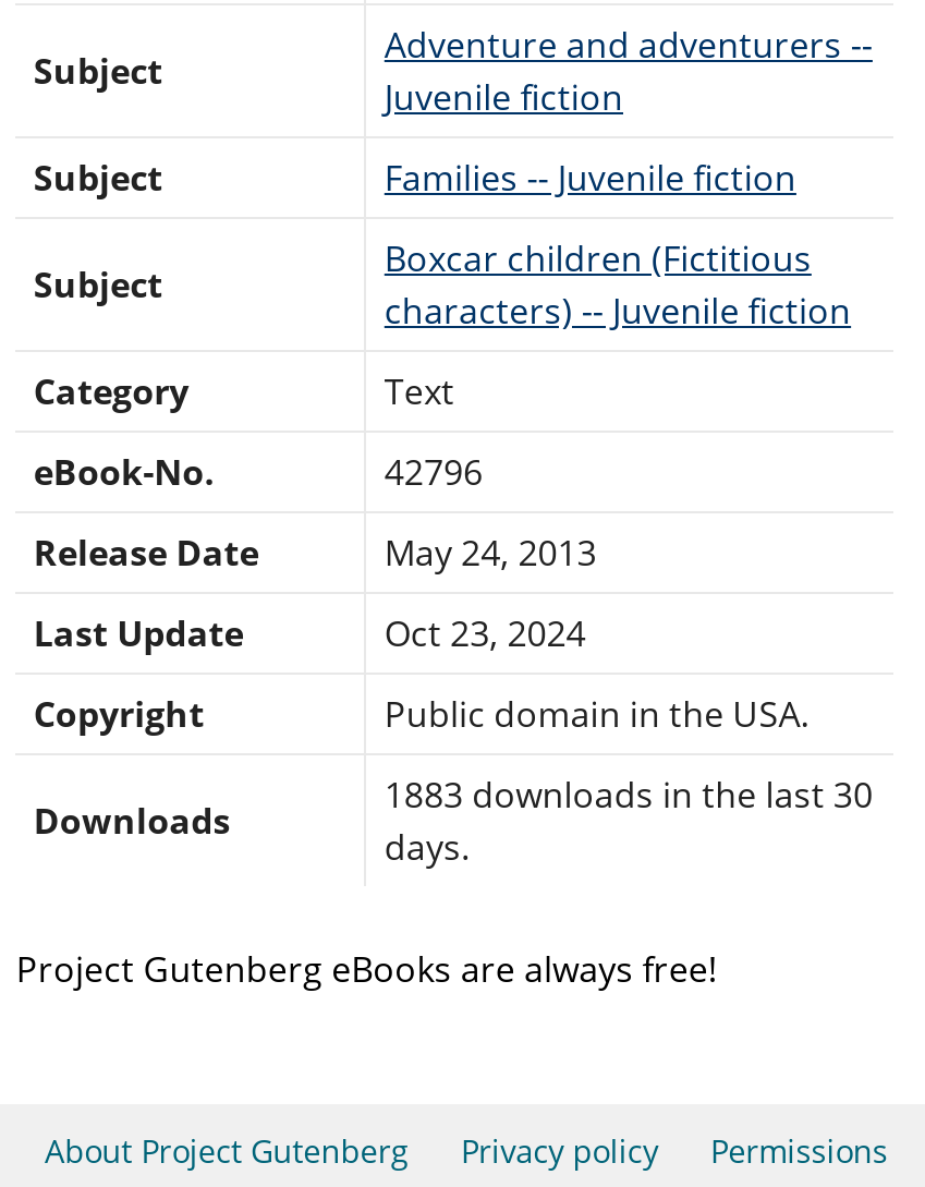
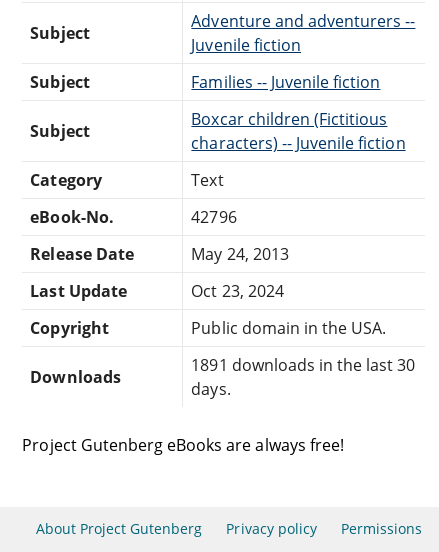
[384,770,873,818] 1883 downloads in the last 30 -> [191,354,415,376] 1891 downloads in the last 30

